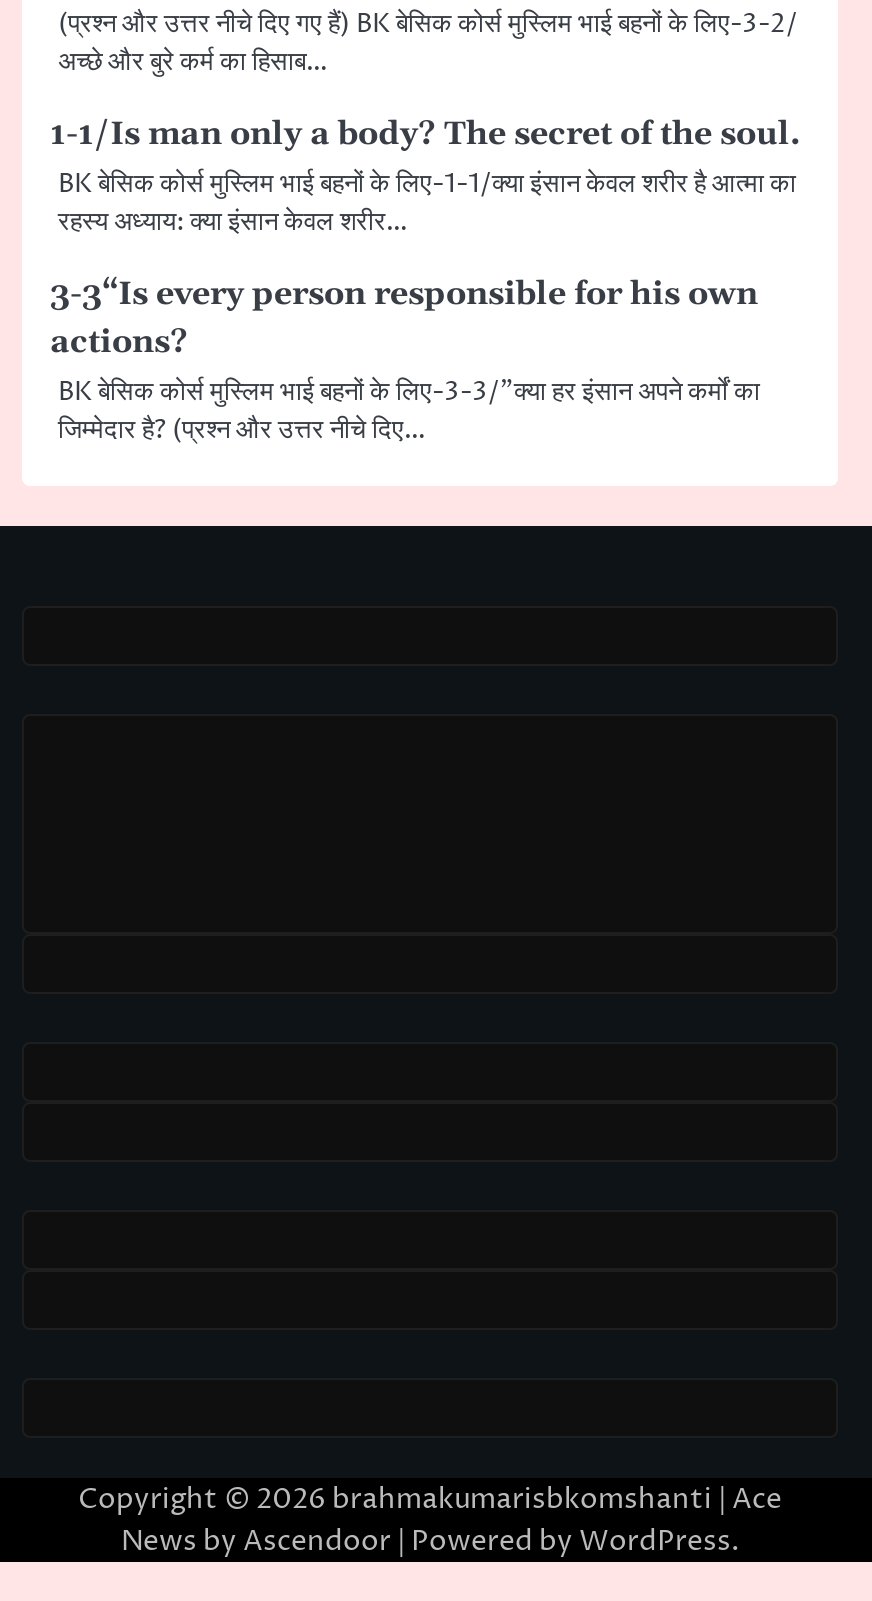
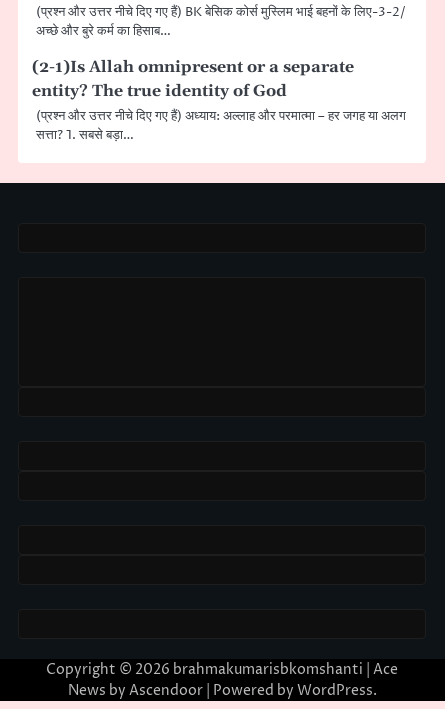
[50,115,800,449] 1-1/Is man only a body? The secret of the soul. | BK बेसिक कोर्स मुस्लिम भाई बहनों के लिए-1-1/क्या इंसान केवल शरीर है आत्मा का | रहस्य अध्याय: क्या इंसान केवल शरीर… | 3-3“Is every person responsible for his own | actions? | BK बेसिक कोर्स मुस्लिम भाई बहनों के लिए-3-3/”क्या हर इंसान अपने कर्मों का | जिम्मेदार है? (प्रश्न और उत्तर नीचे दिए… -> [32,57,406,144] (2-1)Is Allah omnipresent or a separate | entity? The true identity of God | (प्रश्न और उत्तर नीचे दिए गए हैं) अध्याय: अल्लाह और परमात्मा – हर जगह या अलग | सत्ता? 1. सबसे बड़ा…

